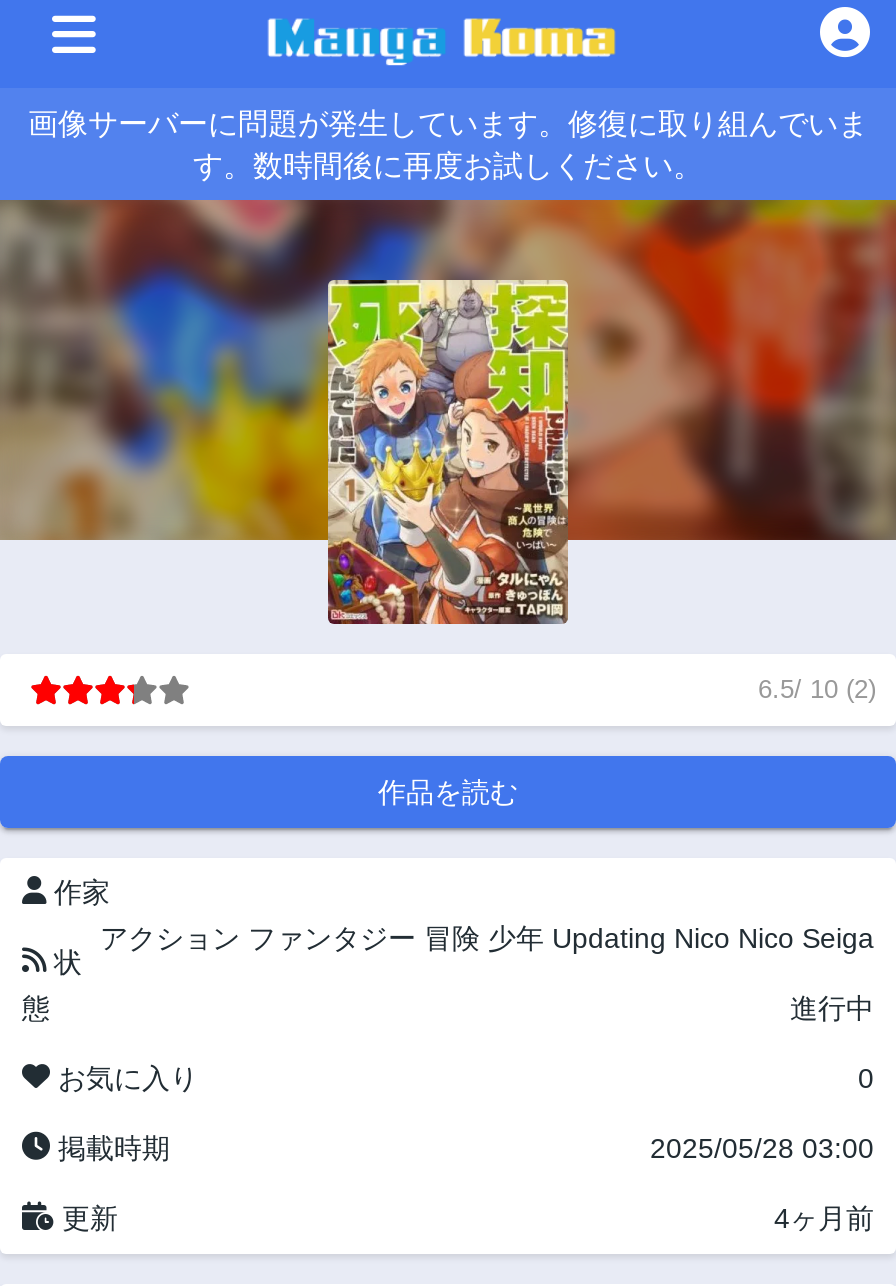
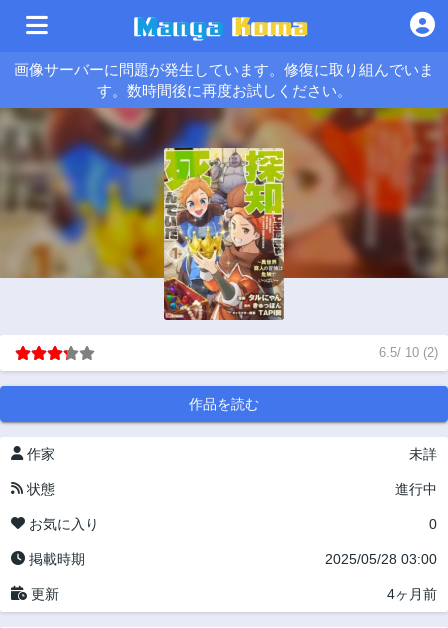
[22,923,874,1025] アクション ファンタジー 冒険 少年 Updating Nico Nico Seiga | 状 | 態 -> [23,446,437,497] 未詳 | 状態

